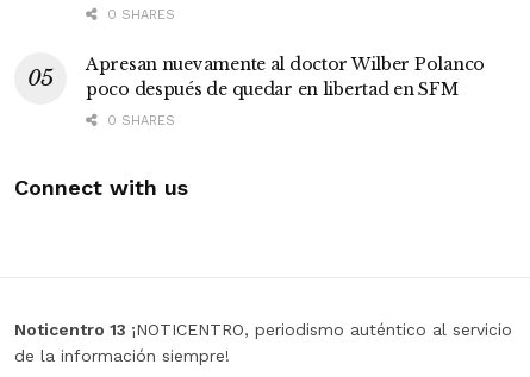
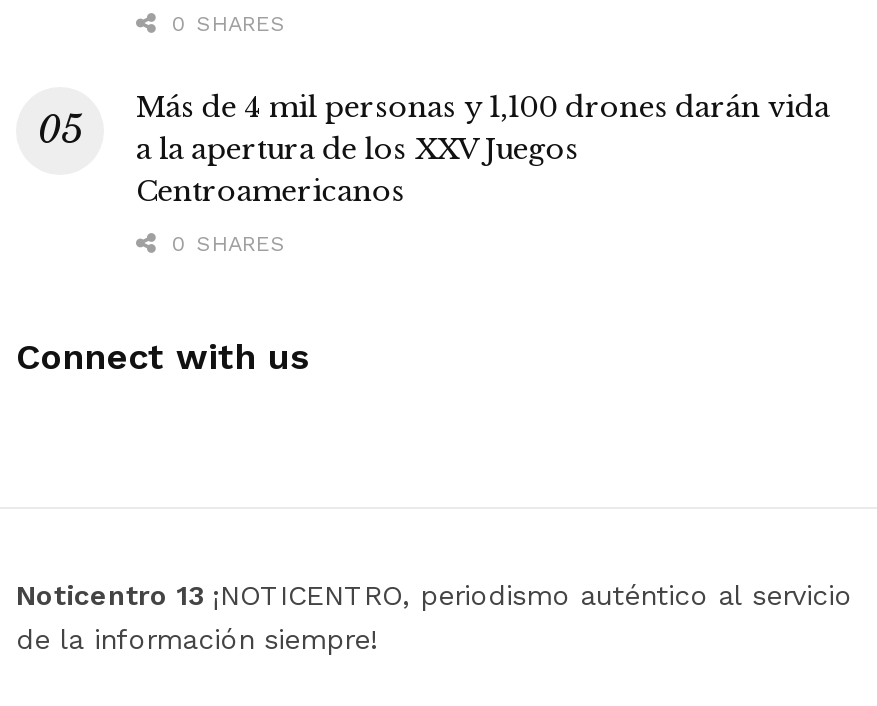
[86,54,485,100] Apresan nuevamente al doctor Wilber Polanco | poco después de quedar en libertad en SFM -> [136,90,830,210] Más de 4 mil personas y 1,100 drones darán vida | a la apertura de los XXV Juegos | Centroamericanos

